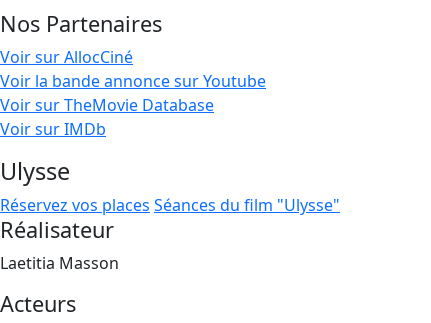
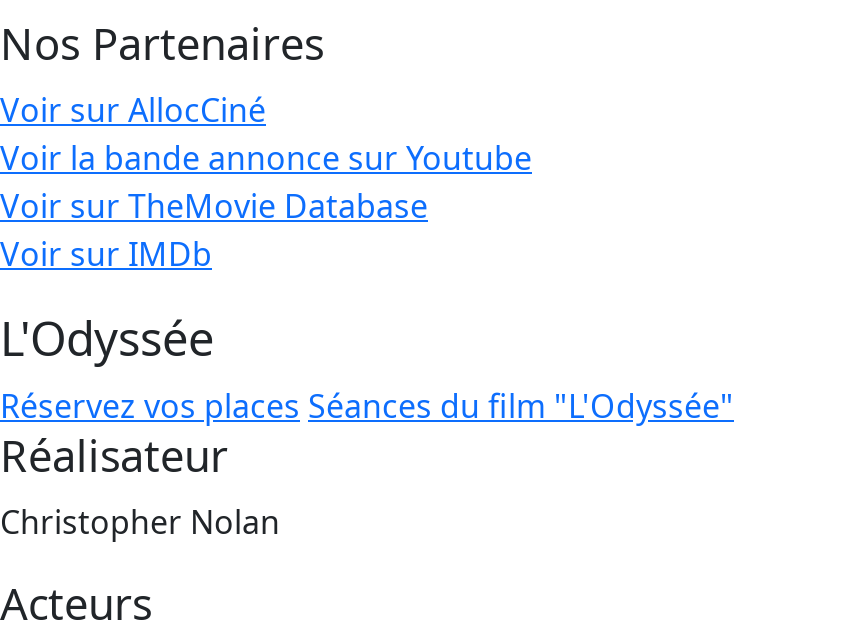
[0,155,340,216] Ulysse | Réservez vos places Séances du film "Ulysse" -> [0,306,734,428] L'Odyssée | Réservez vos places Séances du film "L'Odyssée"
[0,252,119,274] Laetitia Masson -> [0,500,280,544] Christopher Nolan

